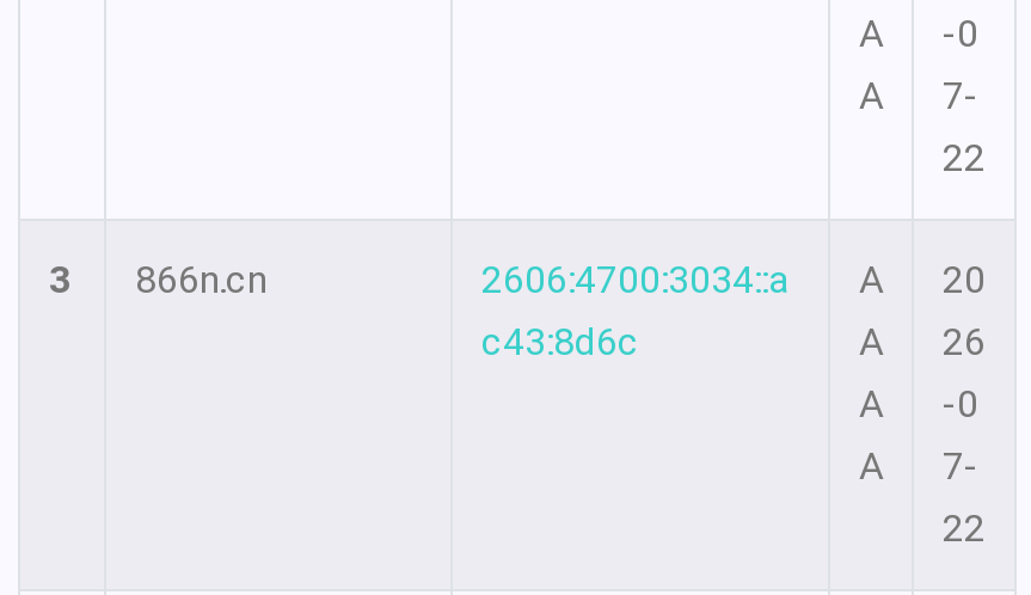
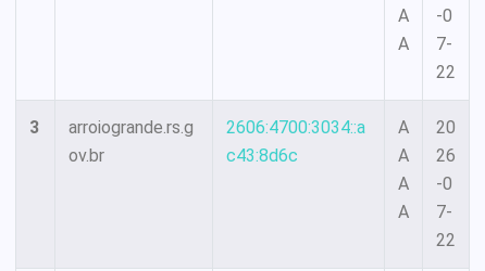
[135,257,266,302] 866n.cn -> [69,117,194,166] arroiogrande.rs.g | ov.br

